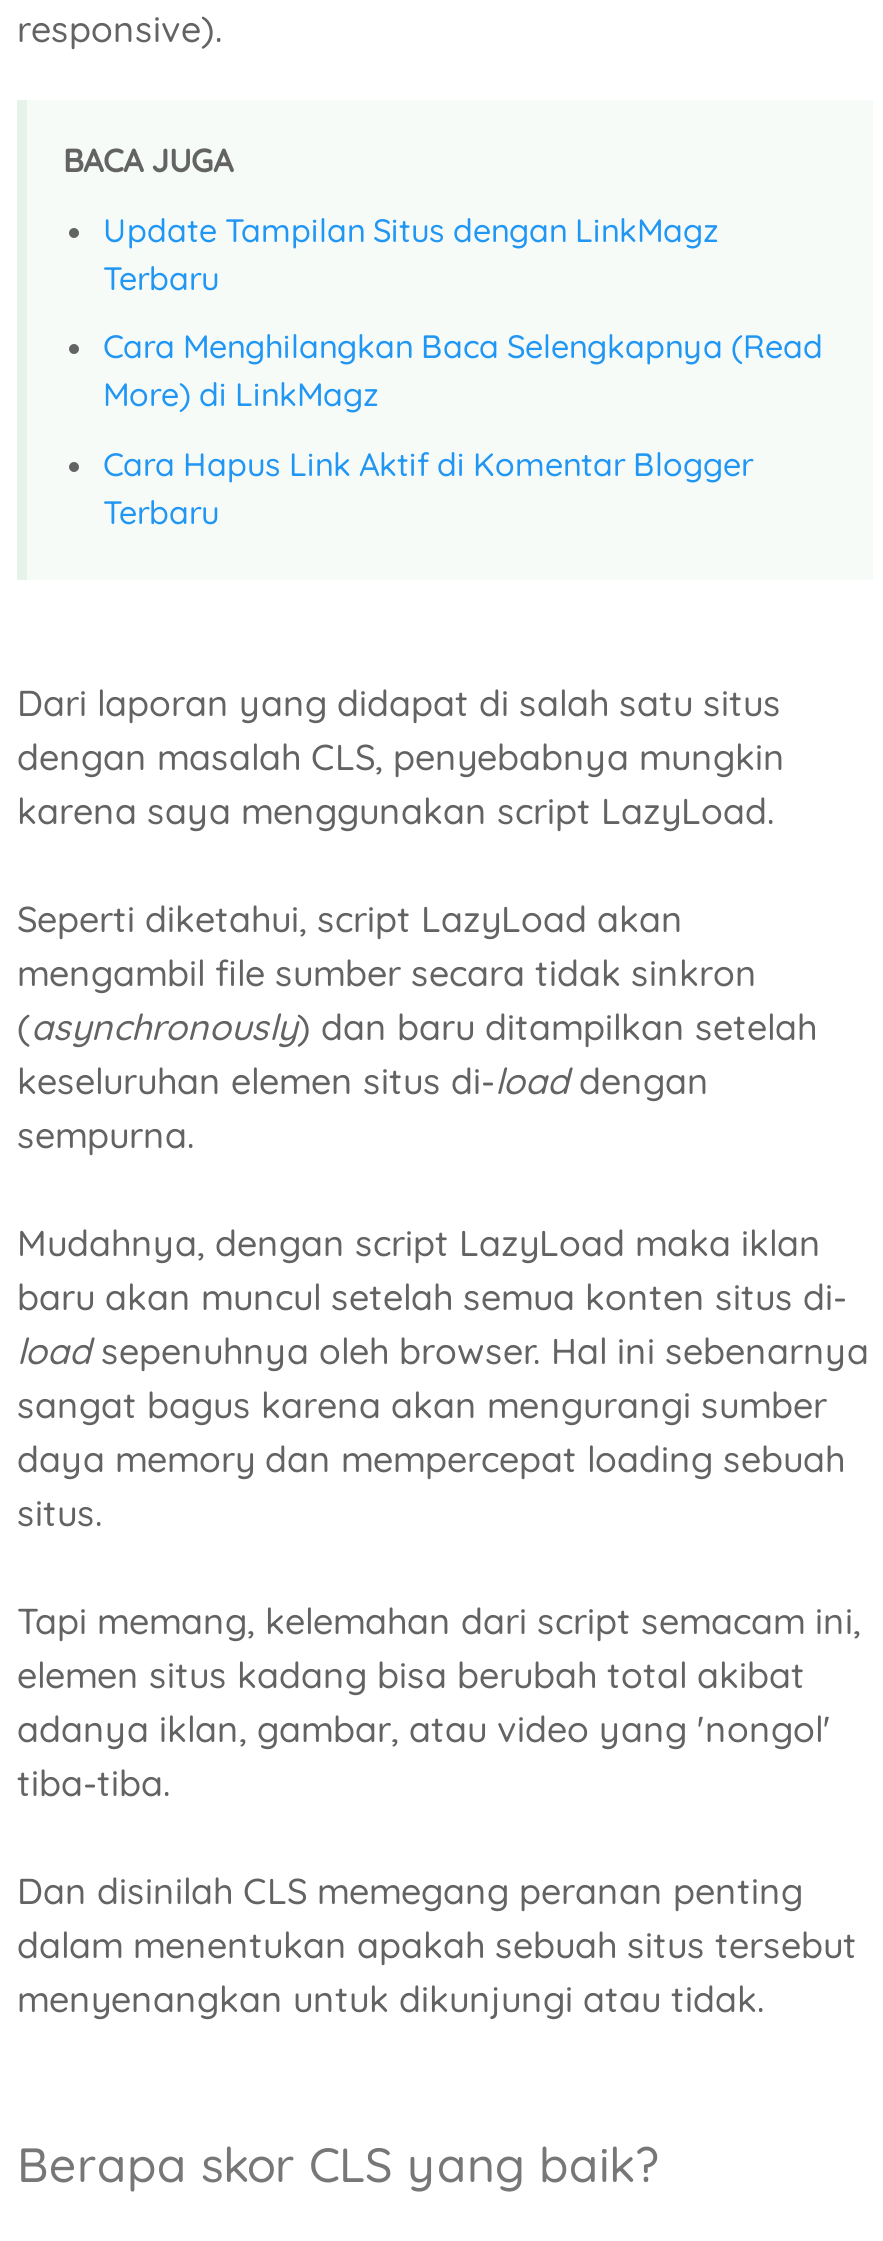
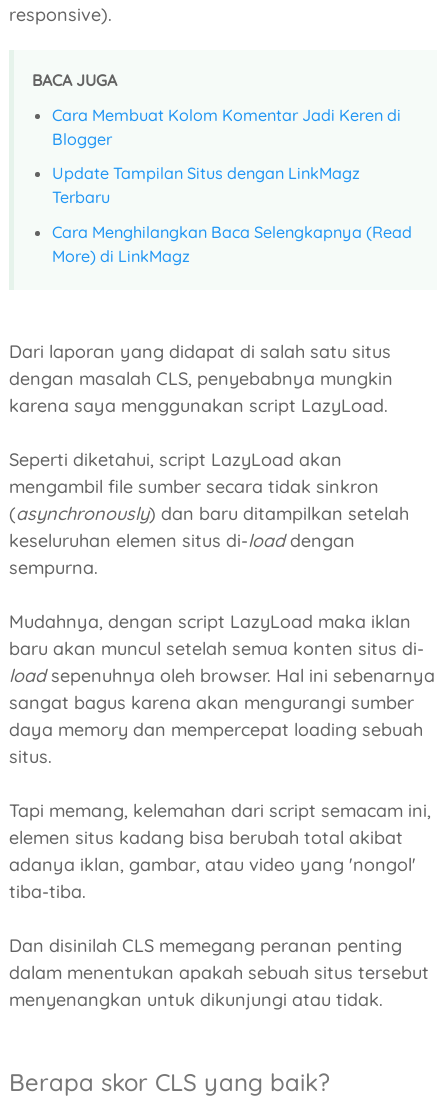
none -> [52,104,401,148] Cara Membuat Kolom Komentar Jadi Keren di | Blogger
moved [103,209,823,415] -> [52,163,412,266]: Update Tampilan Situs dengan LinkMagz | Terbaru | Cara Menghilangkan Baca Selengkapnya (Read | More) di LinkMagz
[103,444,753,532] Cara Hapus Link Aktif di Komentar Blogger | Terbaru -> none

